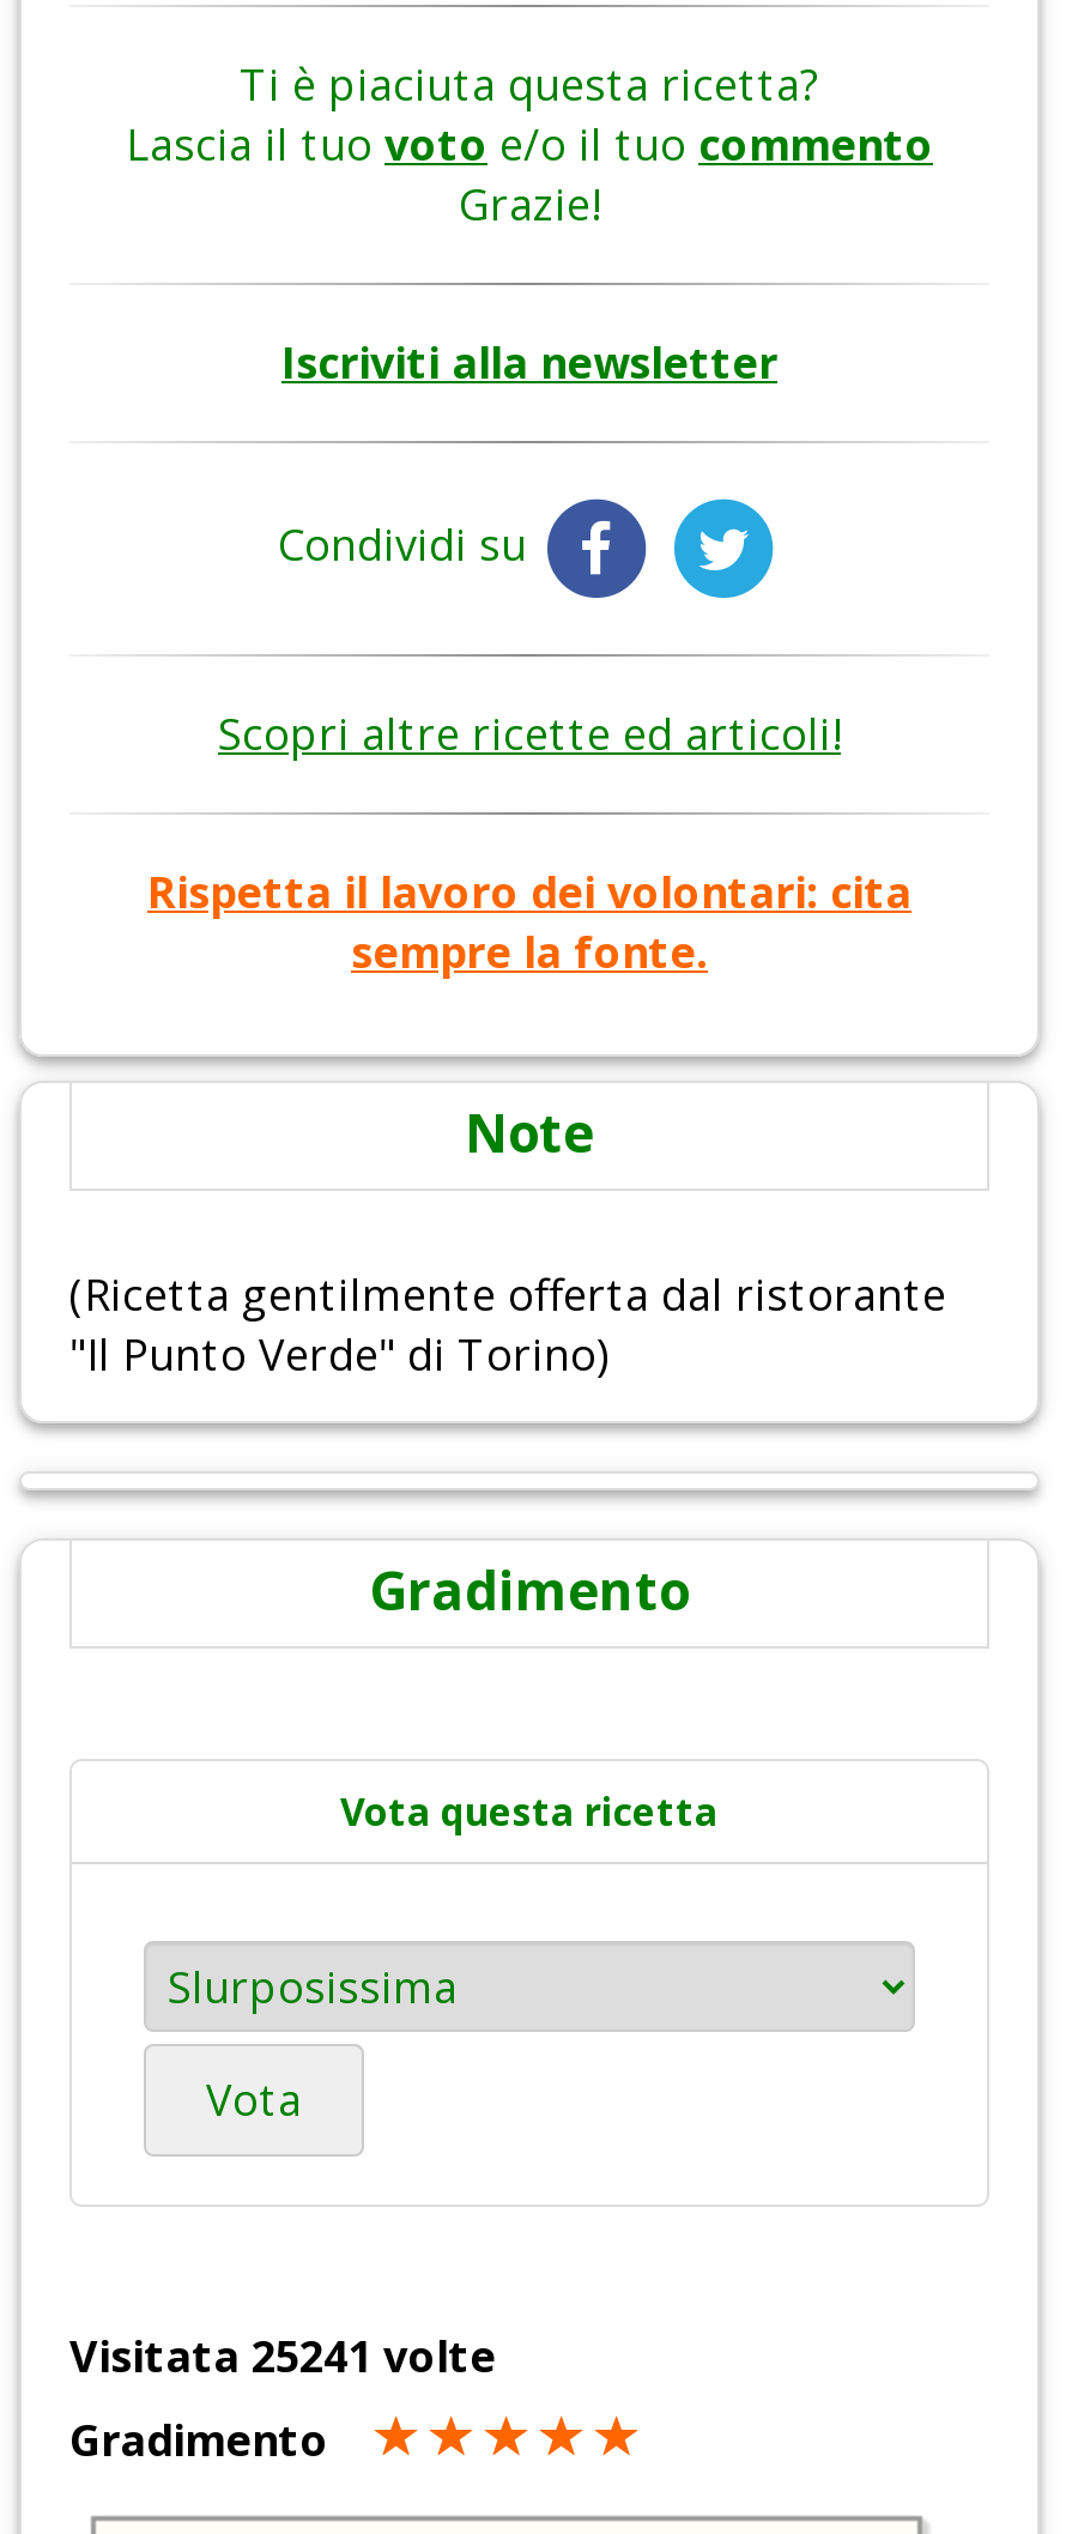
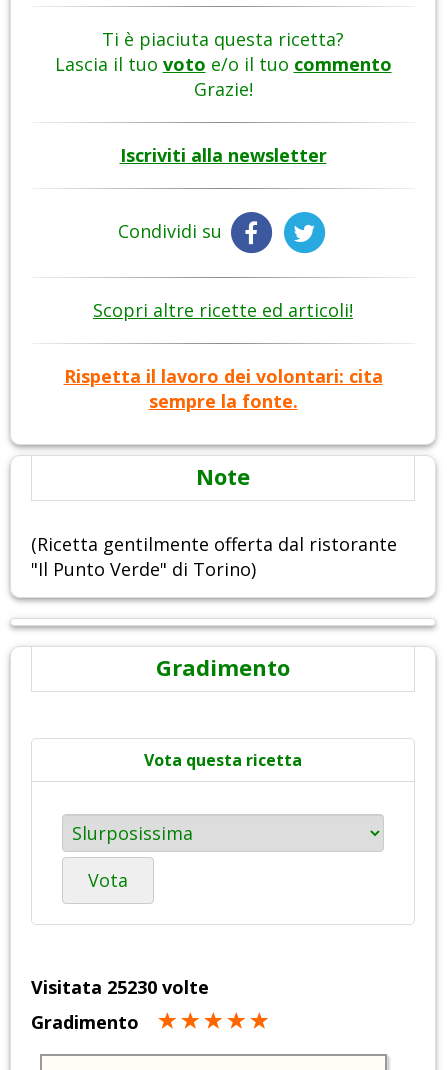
[69,2326,496,2384] Visitata 25241 volte -> [31,975,209,999] Visitata 25230 volte

